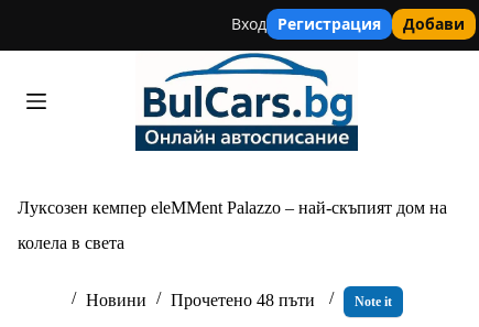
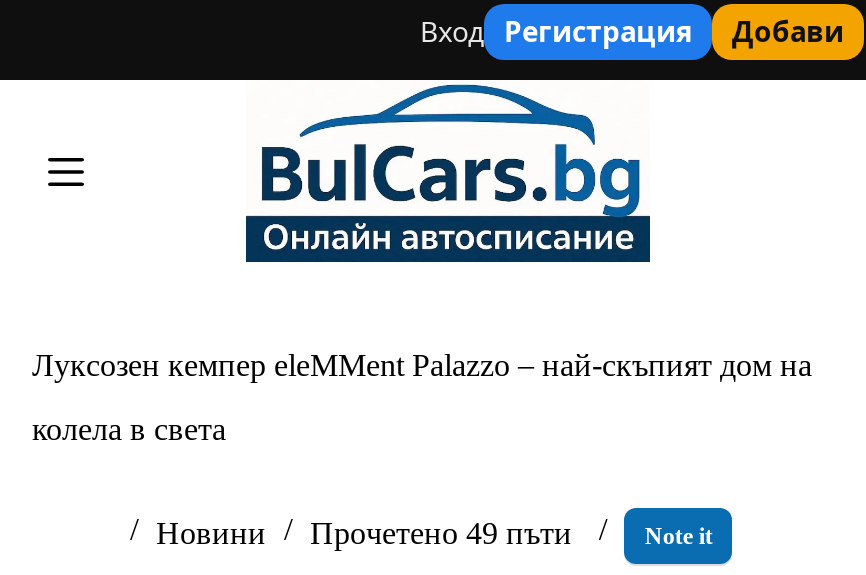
[171,291,315,309] Прочетено 48 пъти -> [310,516,572,550] Прочетено 49 пъти

